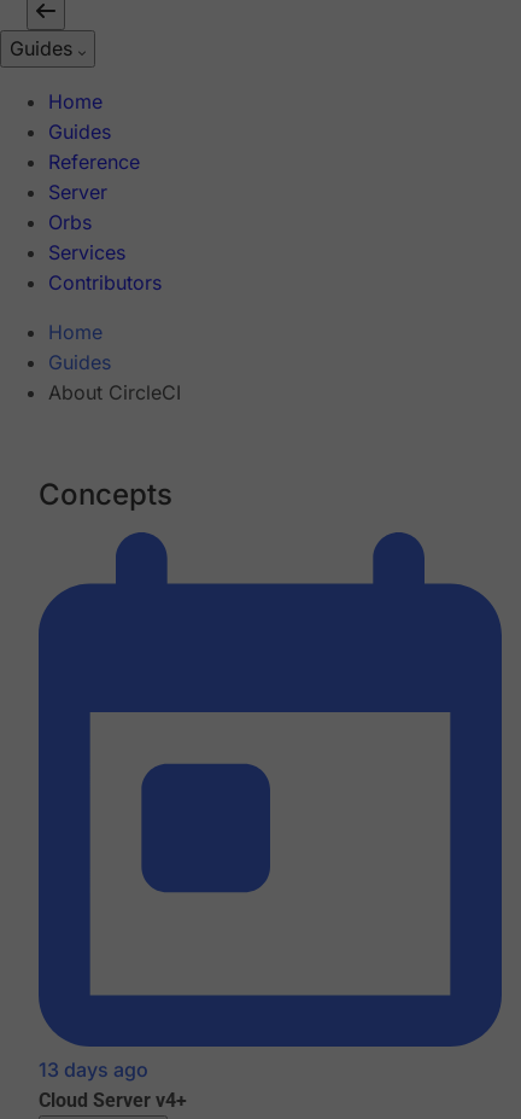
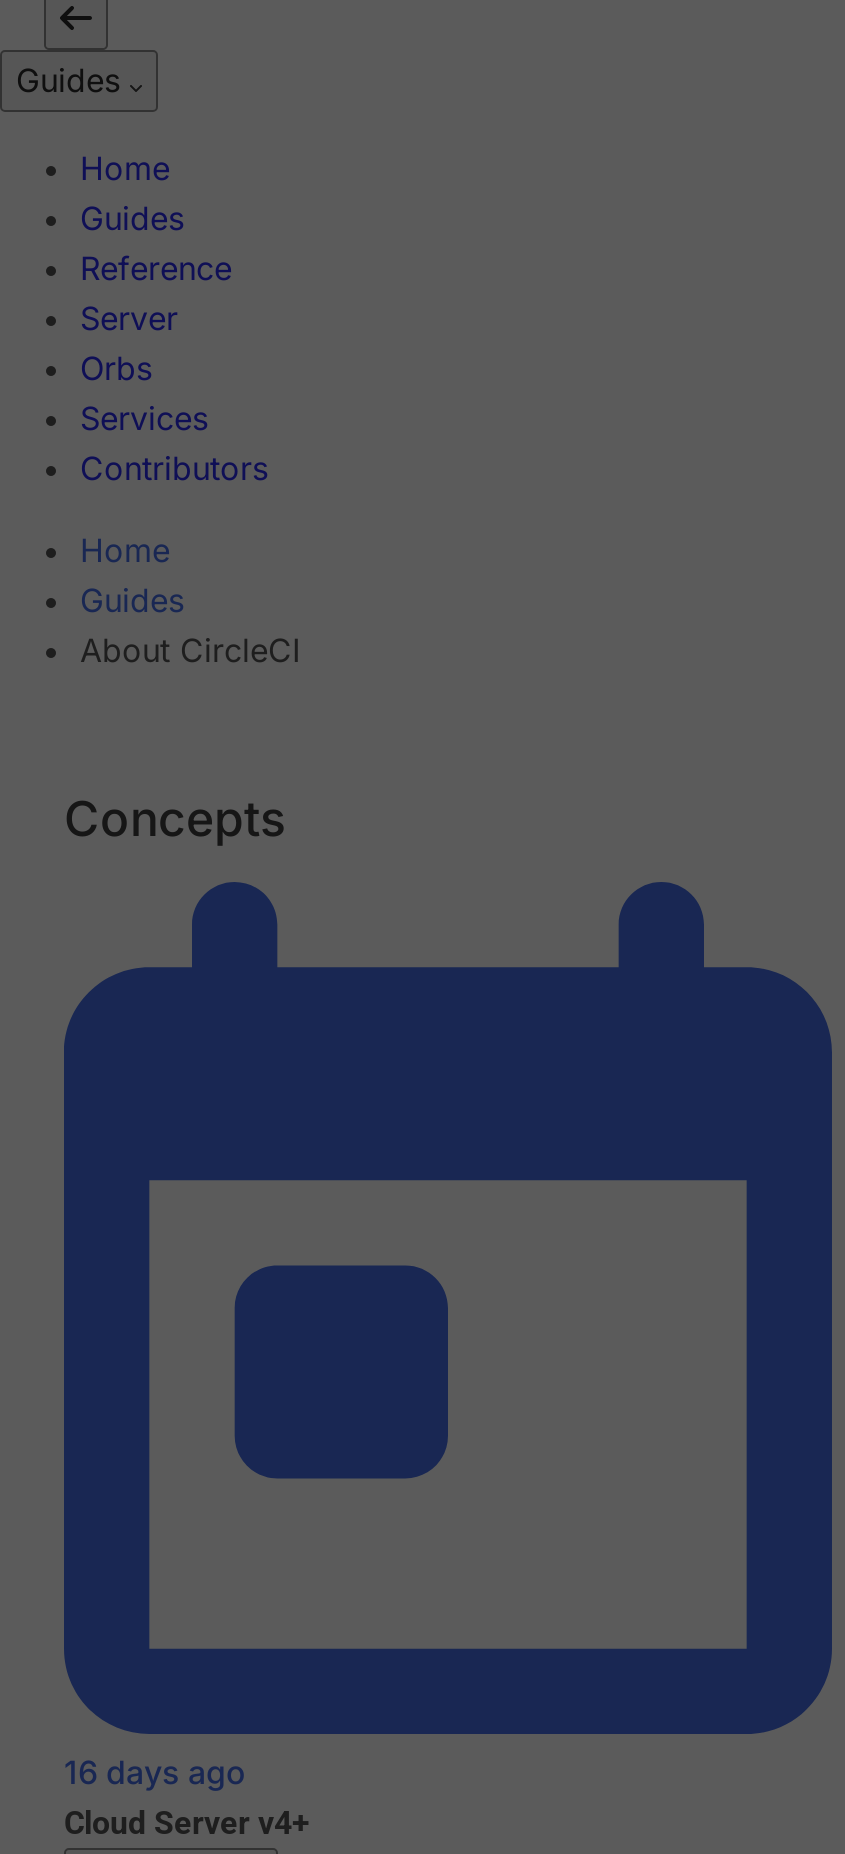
[39,1058,148,1082] 13 days ago -> [64,1753,246,1793] 16 days ago

